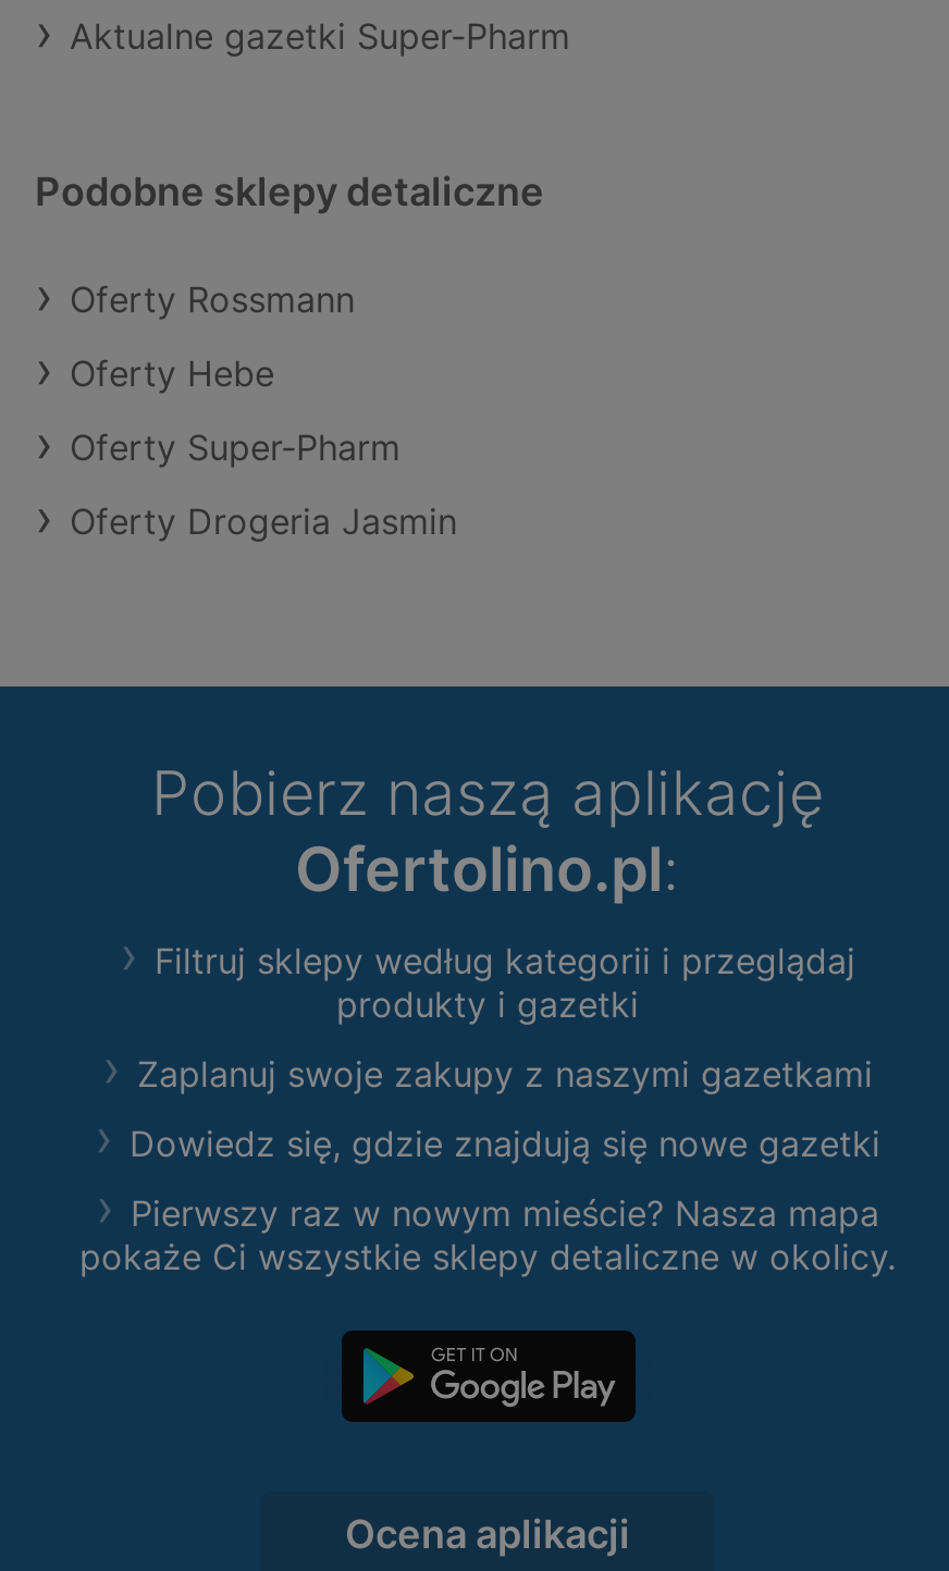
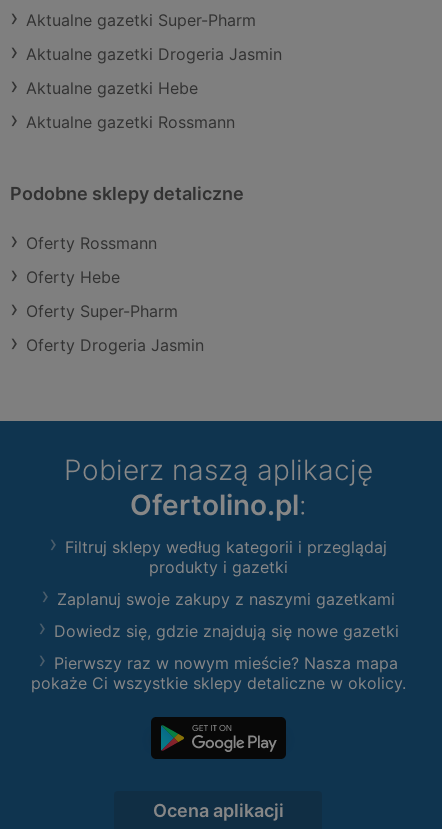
none -> [26,44,282,132] Aktualne gazetki Drogeria Jasmin | Aktualne gazetki Hebe | Aktualne gazetki Rossmann

